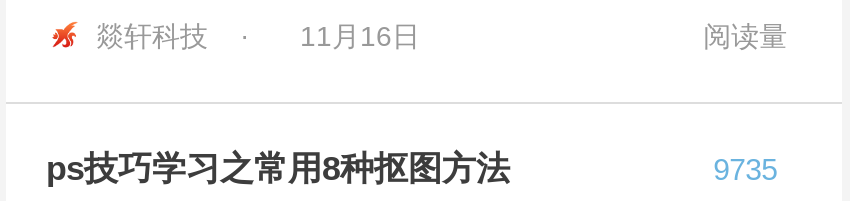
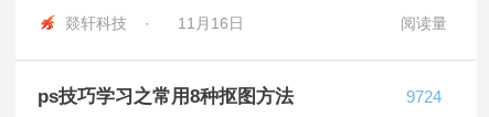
[713,152,777,186] 9735 -> [406,87,441,106] 9724

